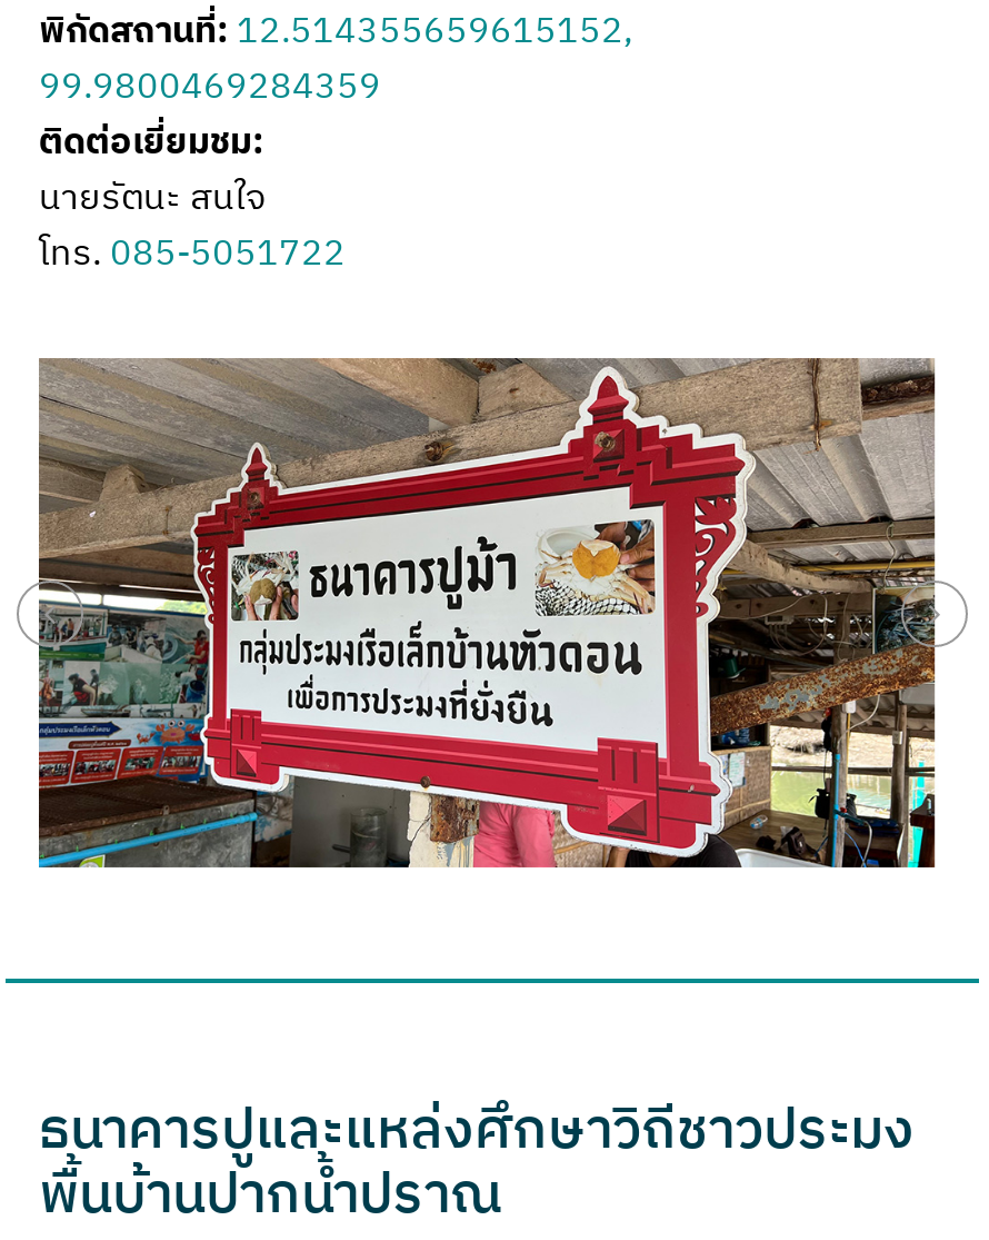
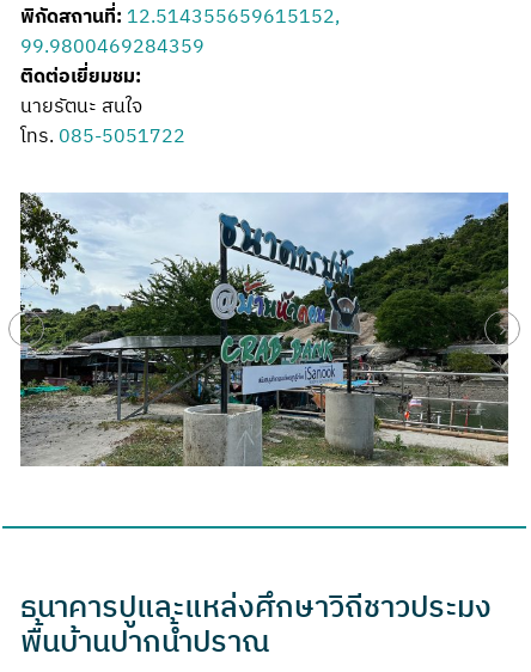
[37,356,946,870] [image] -> [19,191,509,468] [image]

